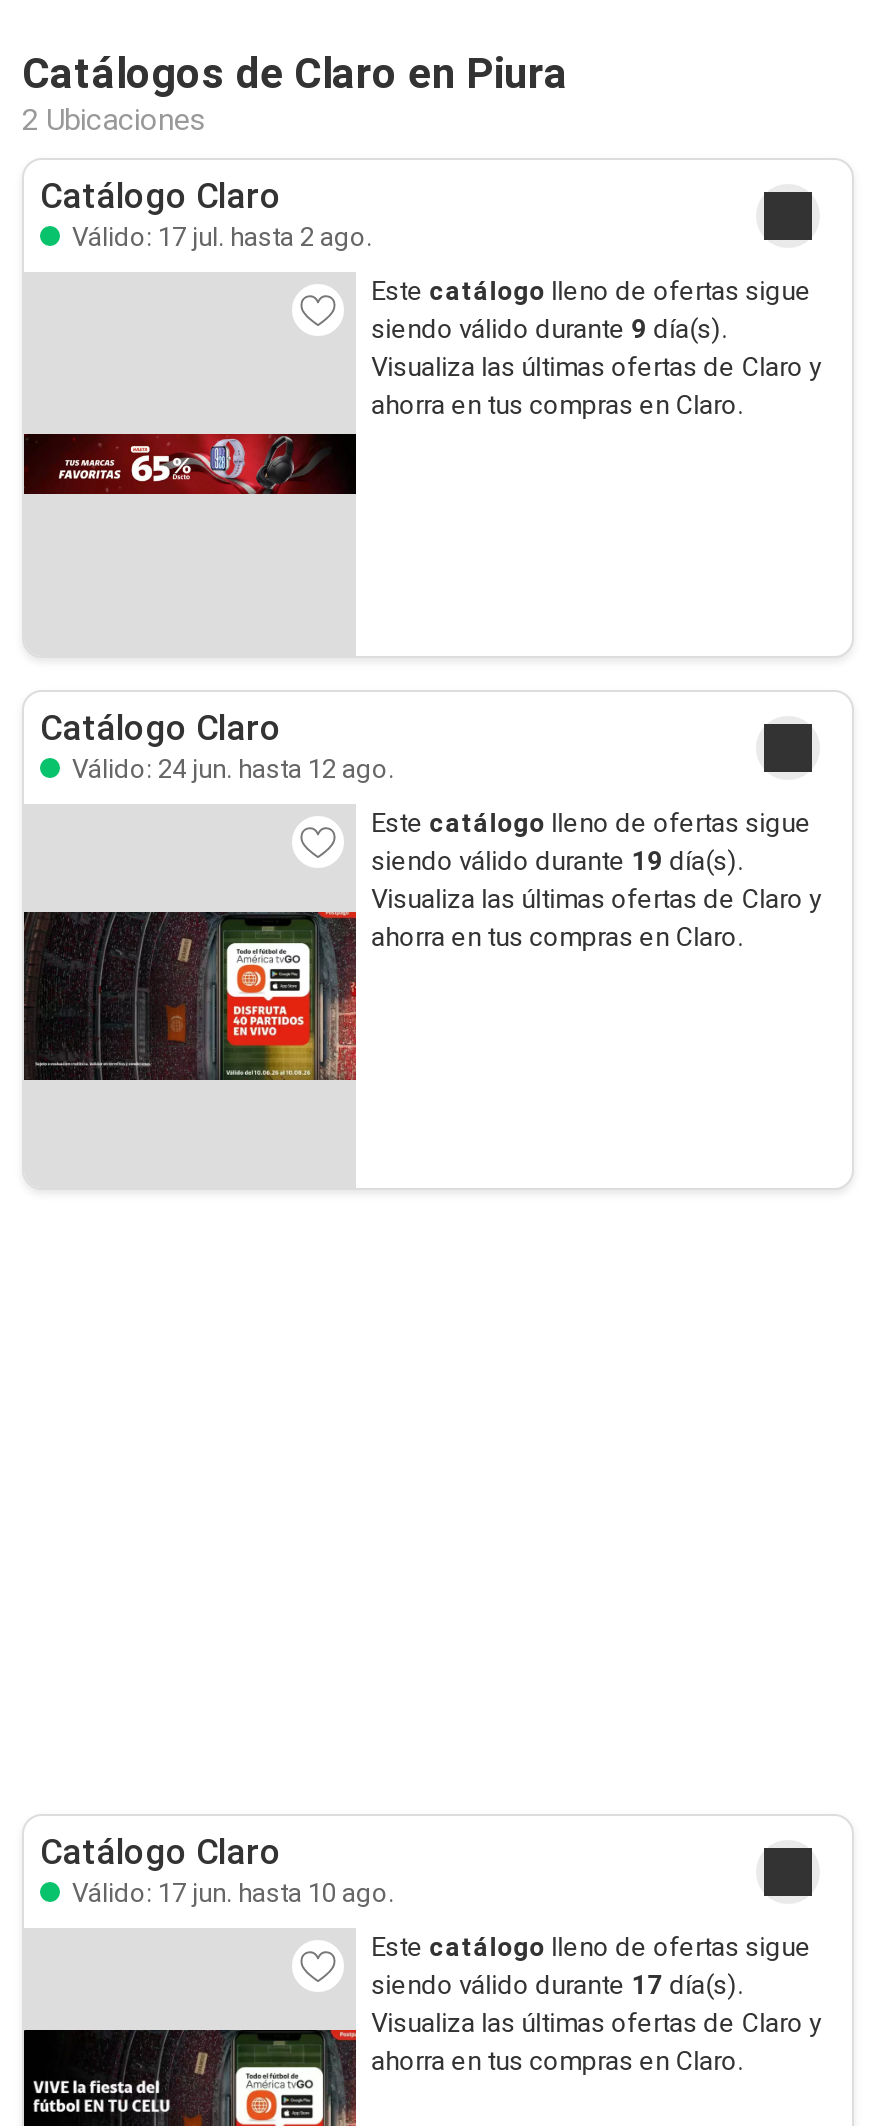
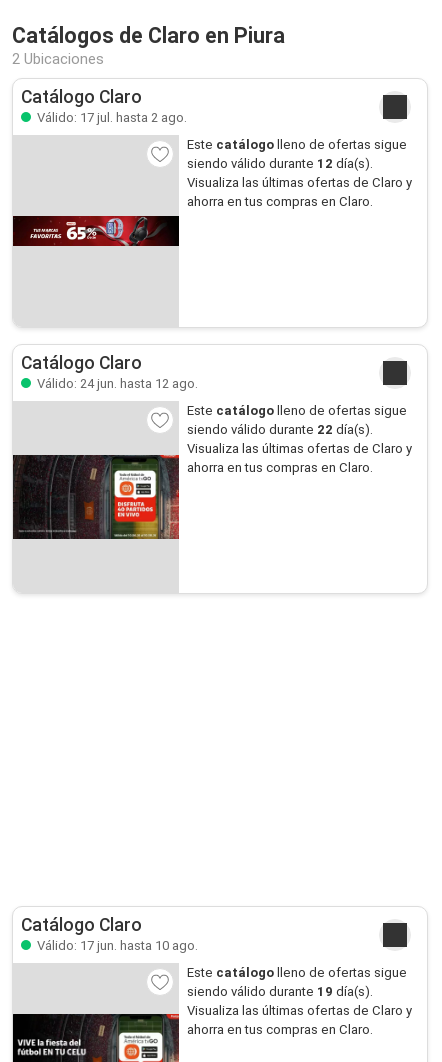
[371,314,727,344] siendo válido durante 9 día(s). -> [187,156,373,171] siendo válido durante 12 día(s).
moved [371,846,743,876] -> [187,984,373,999]: siendo válido durante 19 día(s).
none -> [187,422,373,437] siendo válido durante 22 día(s).
[371,1970,743,2000] siendo válido durante 17 día(s). -> none

